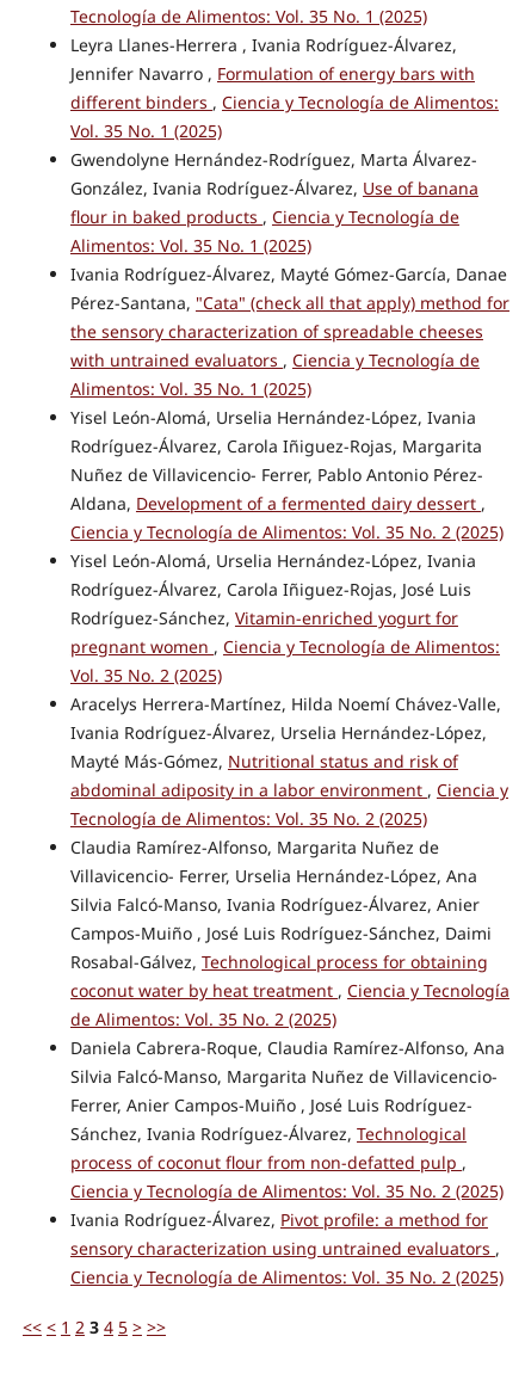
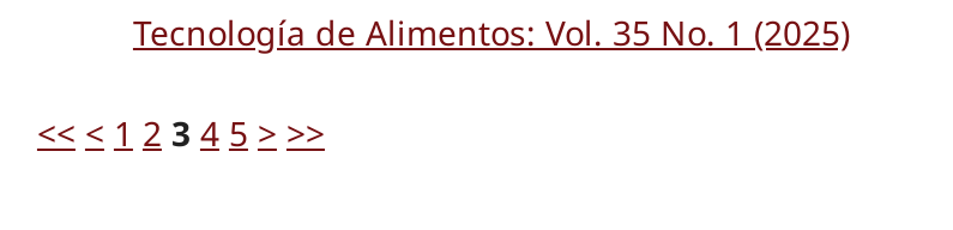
[70,33,509,1288] Leyra Llanes-Herrera , Ivania Rodríguez-Álvarez, | Jennifer Navarro , Formulation of energy bars with | different binders, Ciencia y Tecnología de Alimentos: | Vol. 35 No. 1 (2025) | Gwendolyne Hernández-Rodríguez, Marta Álvarez- | González, Ivania Rodríguez-Álvarez, Use of banana | flour in baked products, Ciencia y Tecnología de | Alimentos: Vol. 35 No. 1 (2025) | Ivania Rodríguez-Álvarez, Mayté Gómez-García, Danae | Pérez-Santana, "Cata" (check all that apply) method for | the sensory characterization of spreadable cheeses | with untrained evaluators, Ciencia y Tecnología de | Alimentos: Vol. 35 No. 1 (2025) | Yisel León-Alomá, Urselia Hernández-López, Ivania | Rodríguez-Álvarez, Carola Iñiguez-Rojas, Margarita | Nuñez de Villavicencio- Ferrer, Pablo Antonio Pérez- | Aldana, Development of a fermented dairy dessert, | Ciencia y Tecnología de Alimentos: Vol. 35 No. 2 (2025) | Yisel León-Alomá, Urselia Hernández-López, Ivania | Rodríguez-Álvarez, Carola Iñiguez-Rojas, José Luis | Rodríguez-Sánchez, Vitamin-enriched yogurt for | pregnant women, Ciencia y Tecnología de Alimentos: | Vol. 35 No. 2 (2025) | Aracelys Herrera-Martínez, Hilda Noemí Chávez-Valle, | Ivania Rodríguez-Álvarez, Urselia Hernández-López, | Mayté Más-Gómez, Nutritional status and risk of | abdominal adiposity in a labor environment, Ciencia y | Tecnología de Alimentos: Vol. 35 No. 2 (2025) | Claudia Ramírez-Alfonso, Margarita Nuñez de | Villavicencio- Ferrer, Urselia Hernández-López, Ana | Silvia Falcó-Manso, Ivania Rodríguez-Álvarez, Anier | Campos-Muiño , José Luis Rodríguez-Sánchez, Daimi | Rosabal-Gálvez, Technological process for obtaining | coconut water by heat treatment, Ciencia y Tecnología | de Alimentos: Vol. 35 No. 2 (2025) | Daniela Cabrera-Roque, Claudia Ramírez-Alfonso, Ana | Silvia Falcó-Manso, Margarita Nuñez de Villavicencio- | Ferrer, Anier Campos-Muiño , José Luis Rodríguez- | Sánchez, Ivania Rodríguez-Álvarez, Technological | process of coconut flour from non-defatted pulp, | Ciencia y Tecnología de Alimentos: Vol. 35 No. 2 (2025) | Ivania Rodríguez-Álvarez, Pivot profile: a method for | sensory characterization using untrained evaluators, | Ciencia y Tecnología de Alimentos: Vol. 35 No. 2 (2025) -> none

